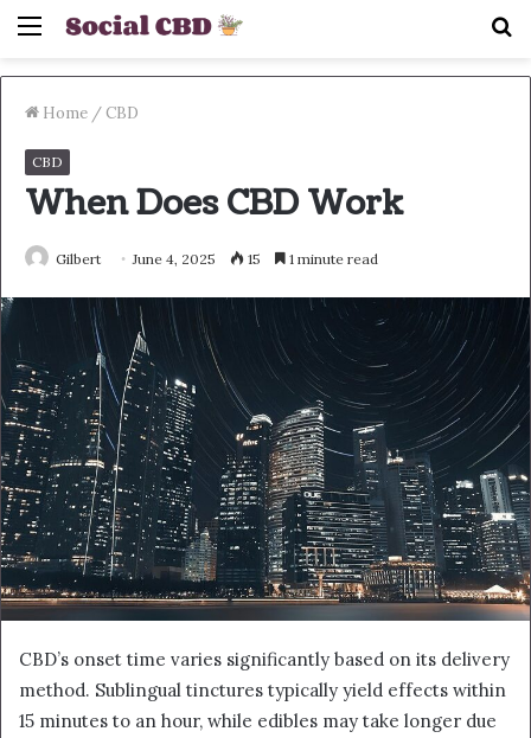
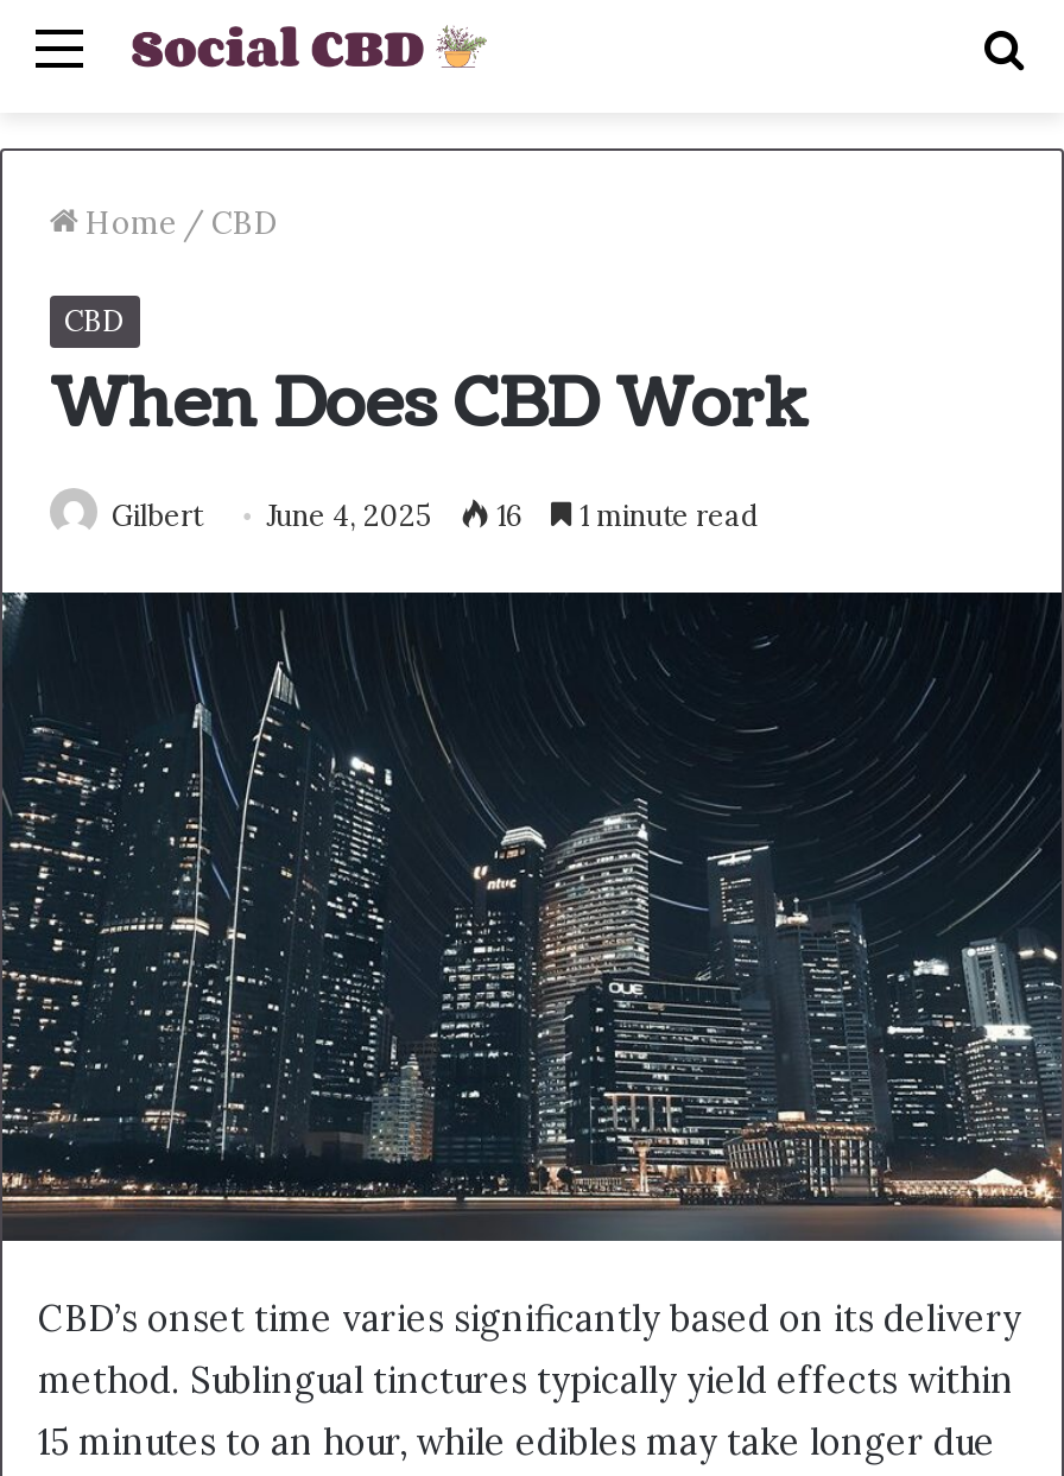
[56,250,378,267] Gilbert June 4, 2025 15 1 minute read -> [112,497,758,532] Gilbert June 4, 2025 16 1 minute read

